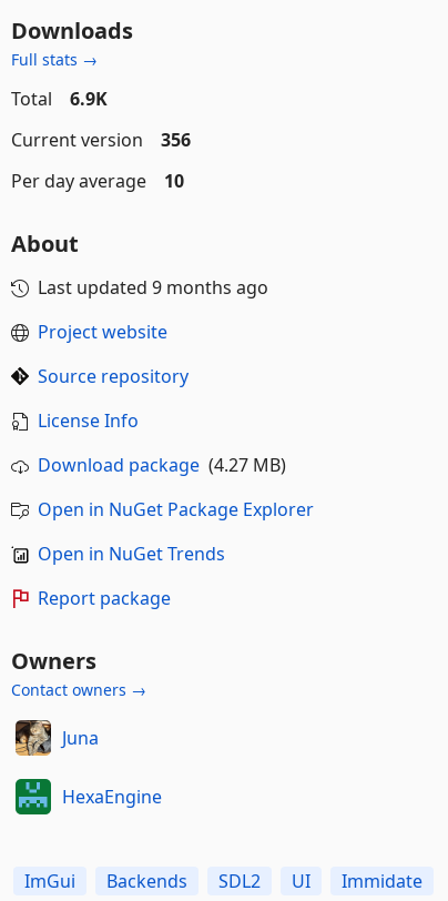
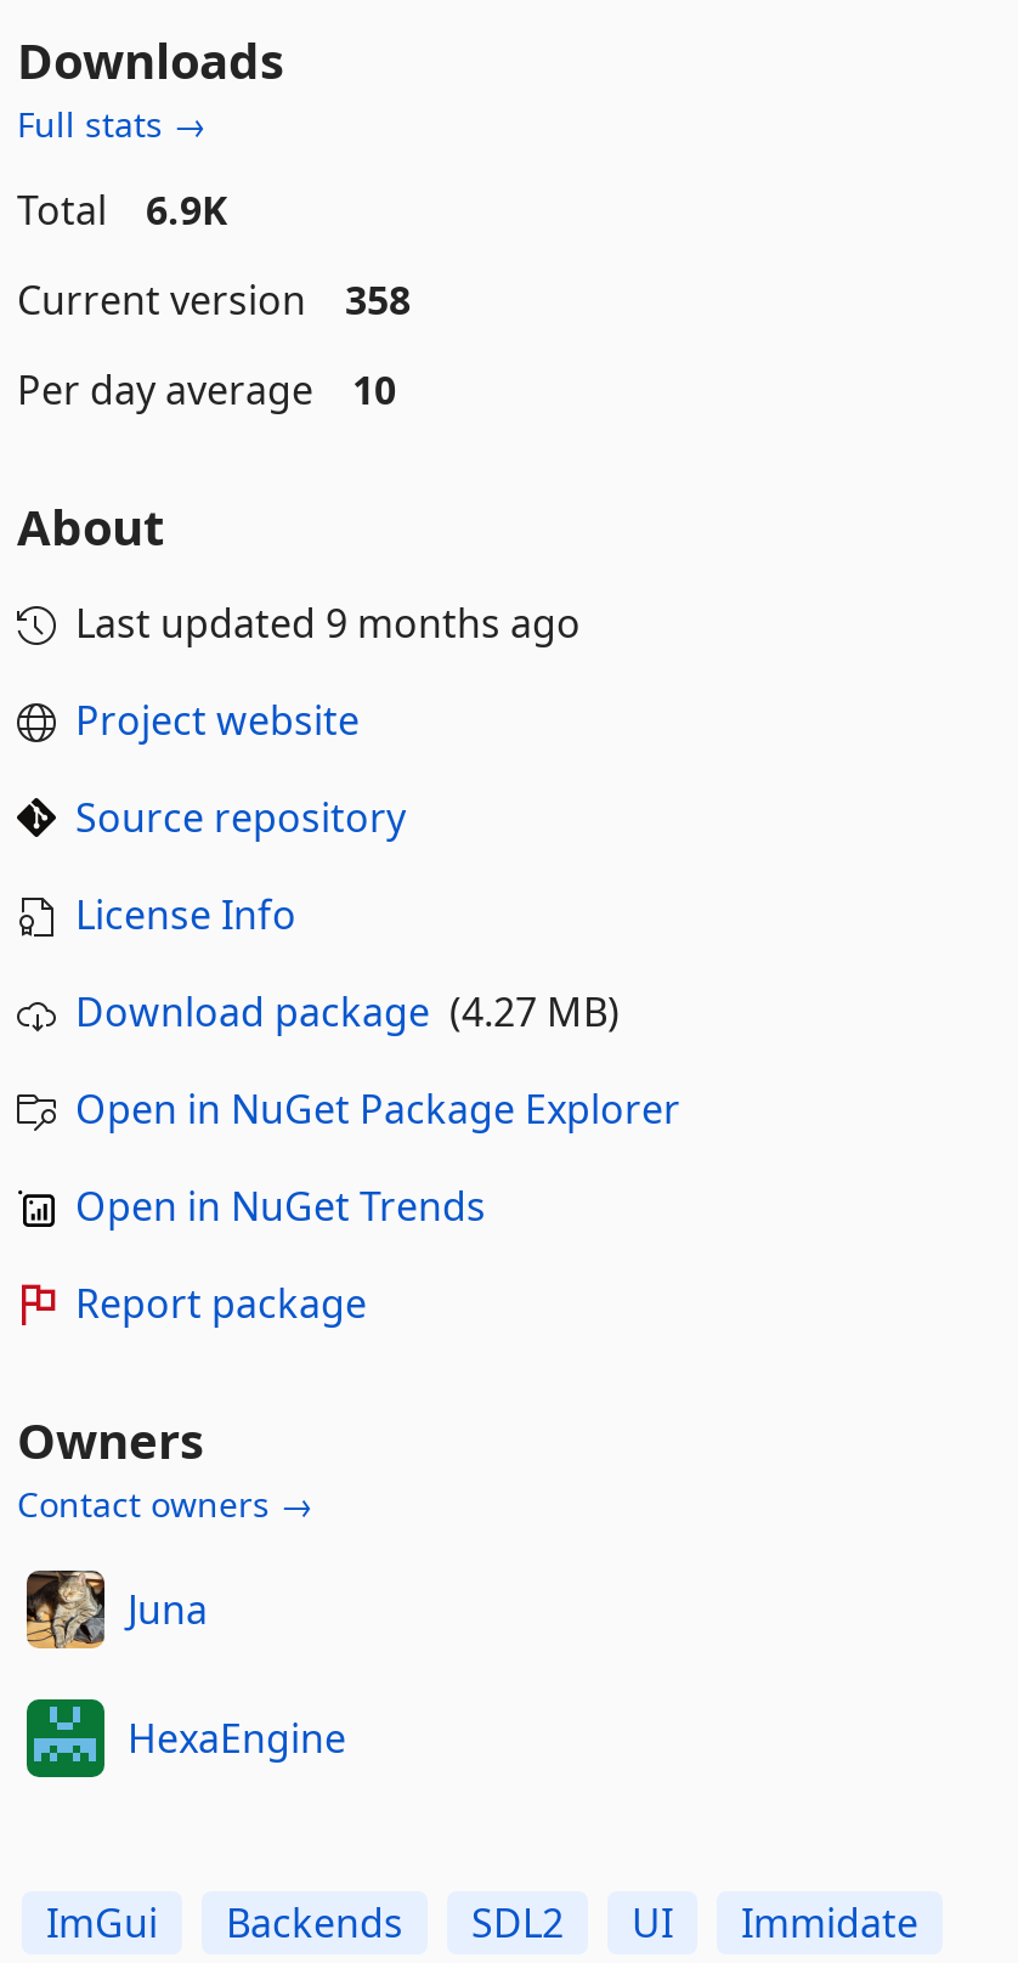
[11,127,191,152] Current version 356 -> [17,273,411,326] Current version 358

